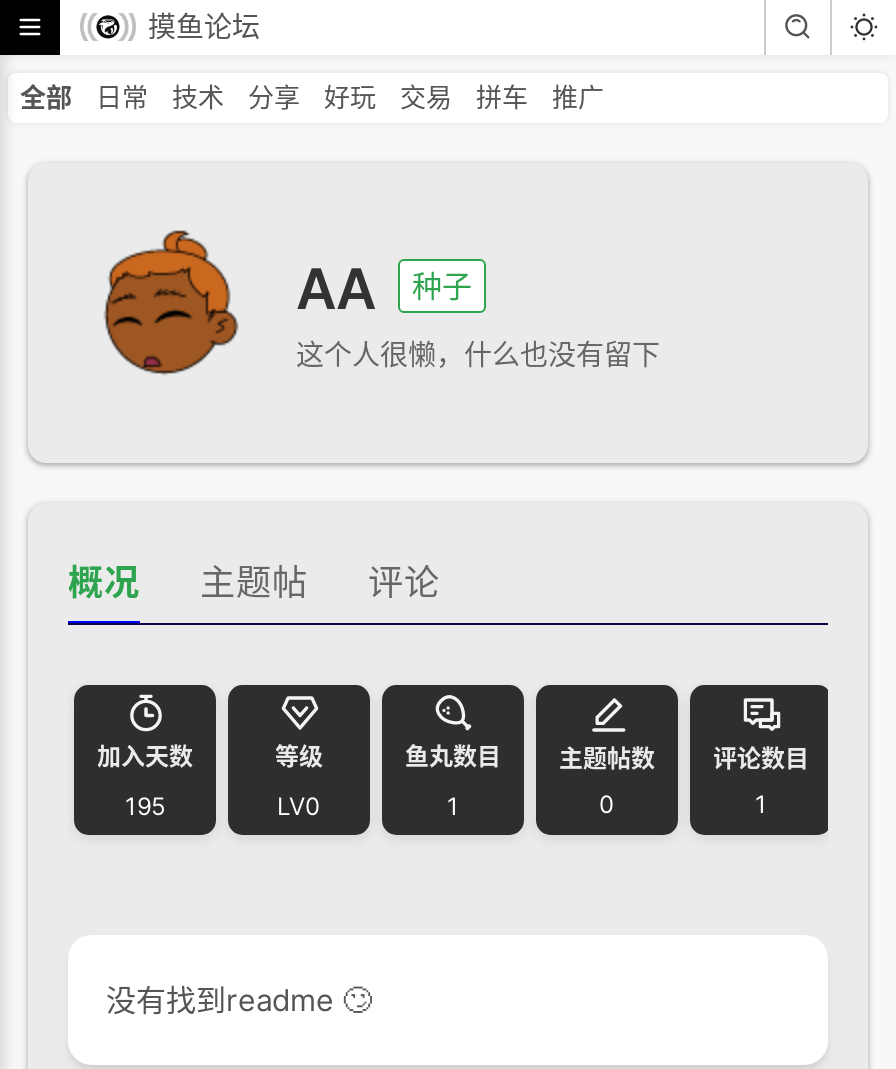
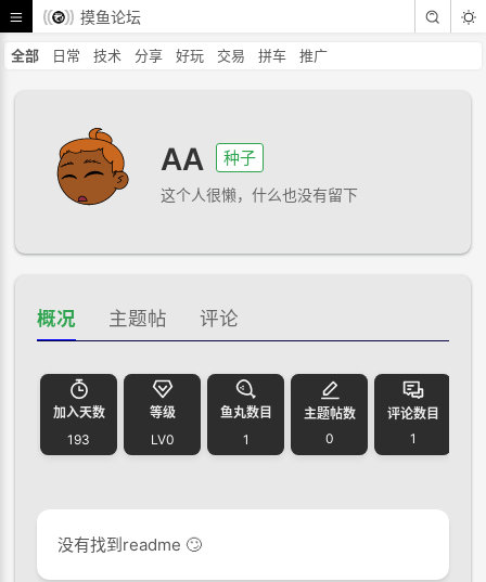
[125,790,165,820] 195 -> [67,431,90,447] 193

